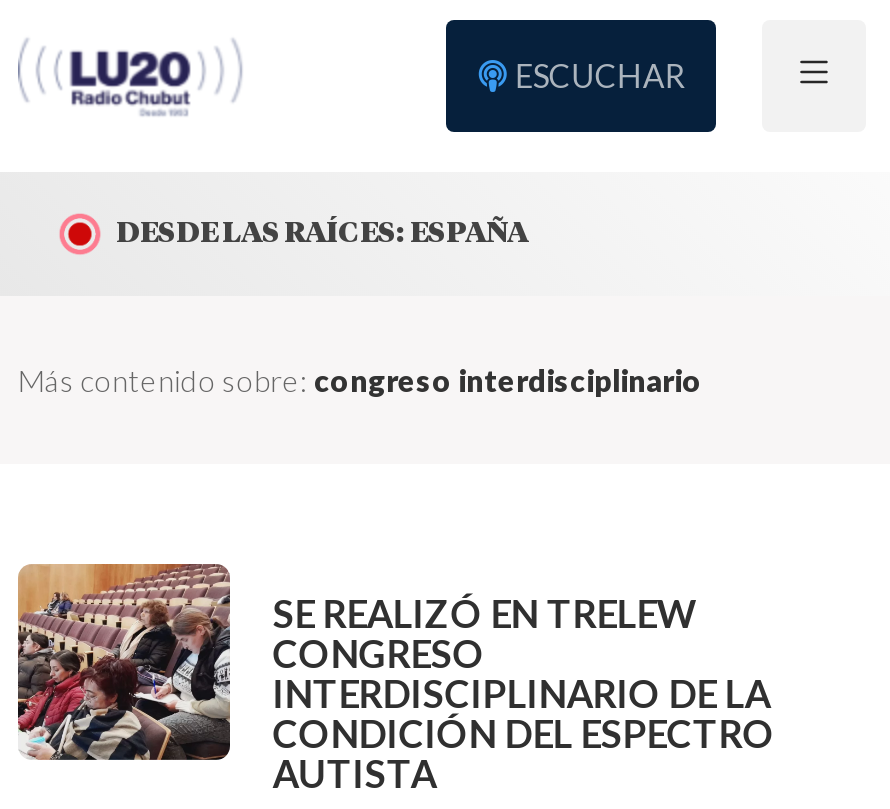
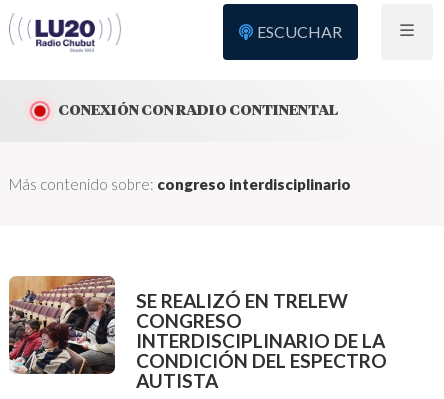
[116,215,528,247] DESDE LAS RAÍCES: ESPAÑA -> [58,102,338,118] CONEXIÓN CON RADIO CONTINENTAL

